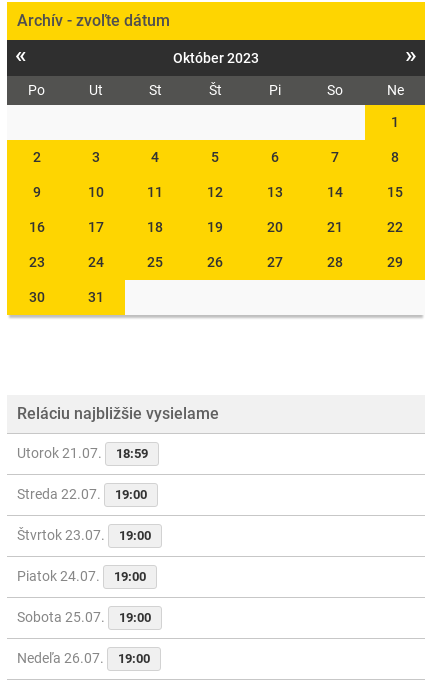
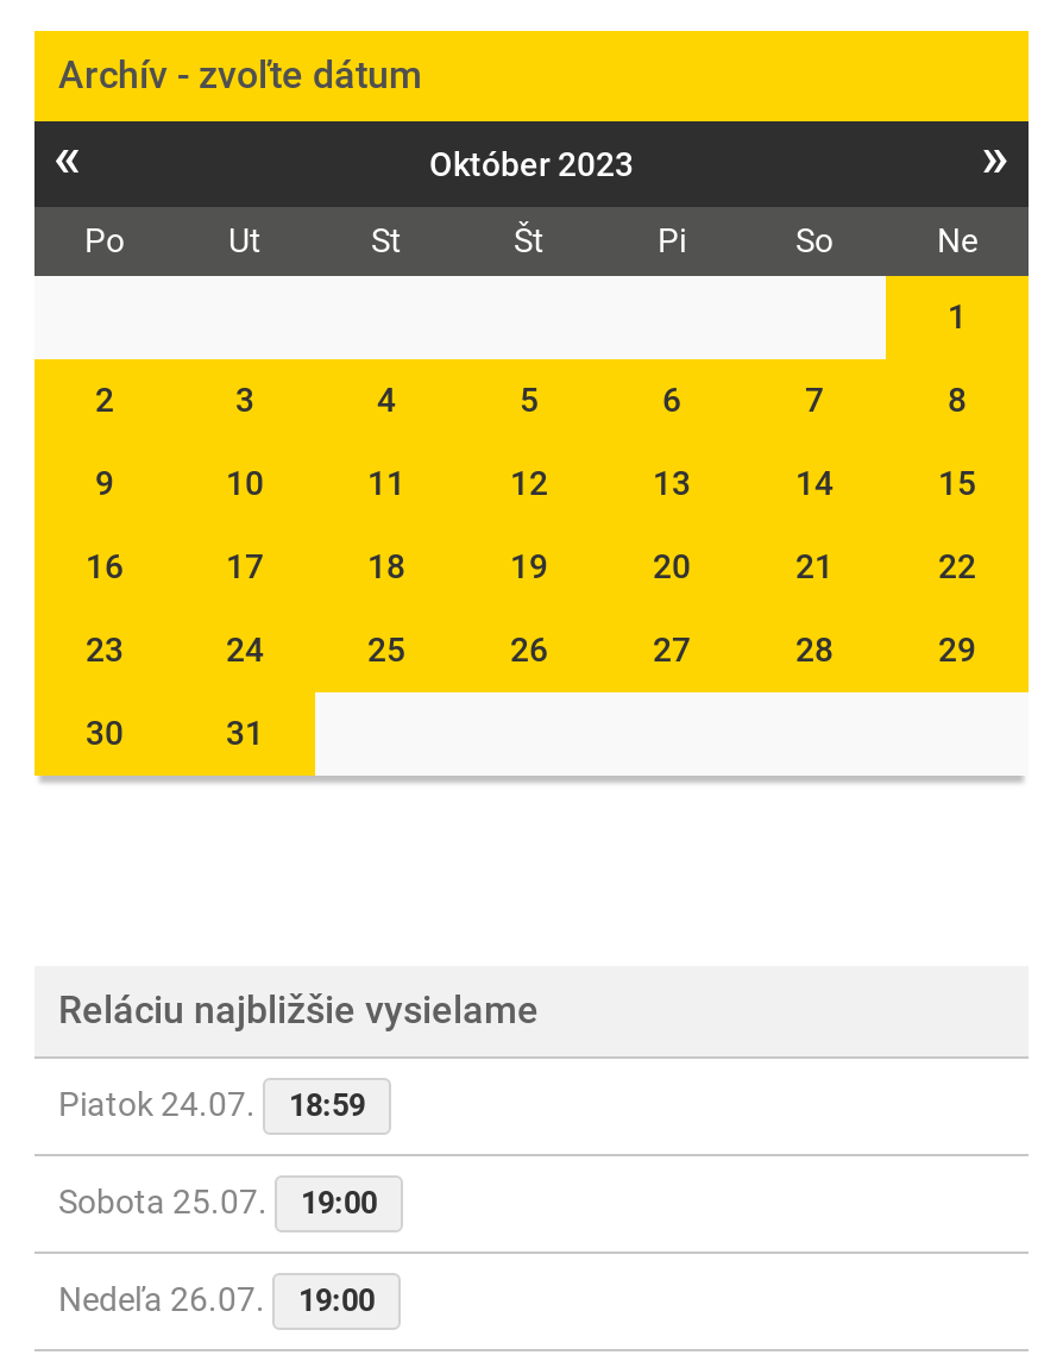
[17,445,148,461] Utorok 21.07. 18:59 -> [58,1085,365,1123] Piatok 24.07. 18:59
[17,486,151,584] Streda 22.07. | 19:00 | Štvrtok 23.07. | 19:00 | Piatok 24.07. | 19:00 -> none

